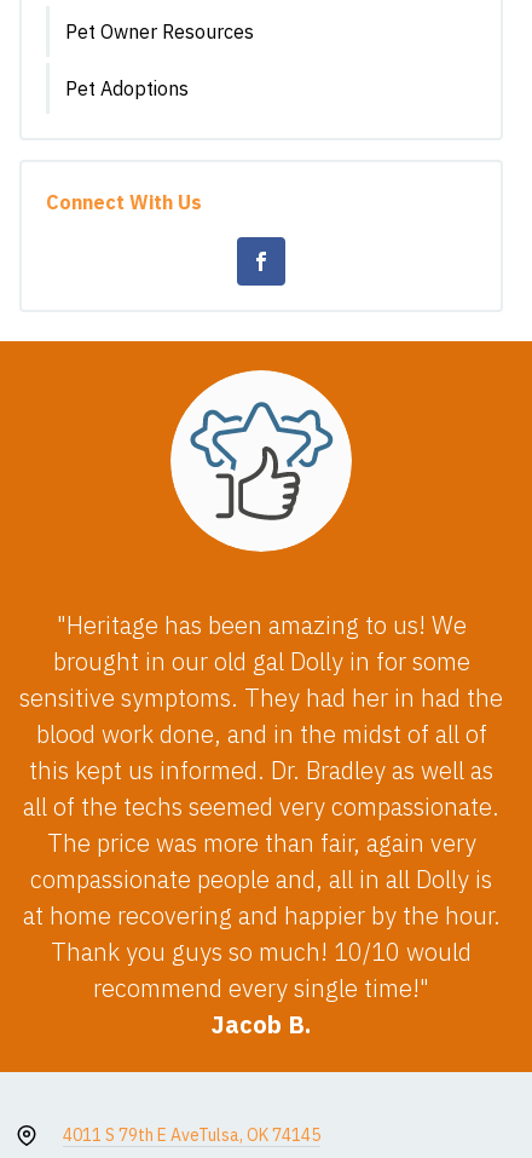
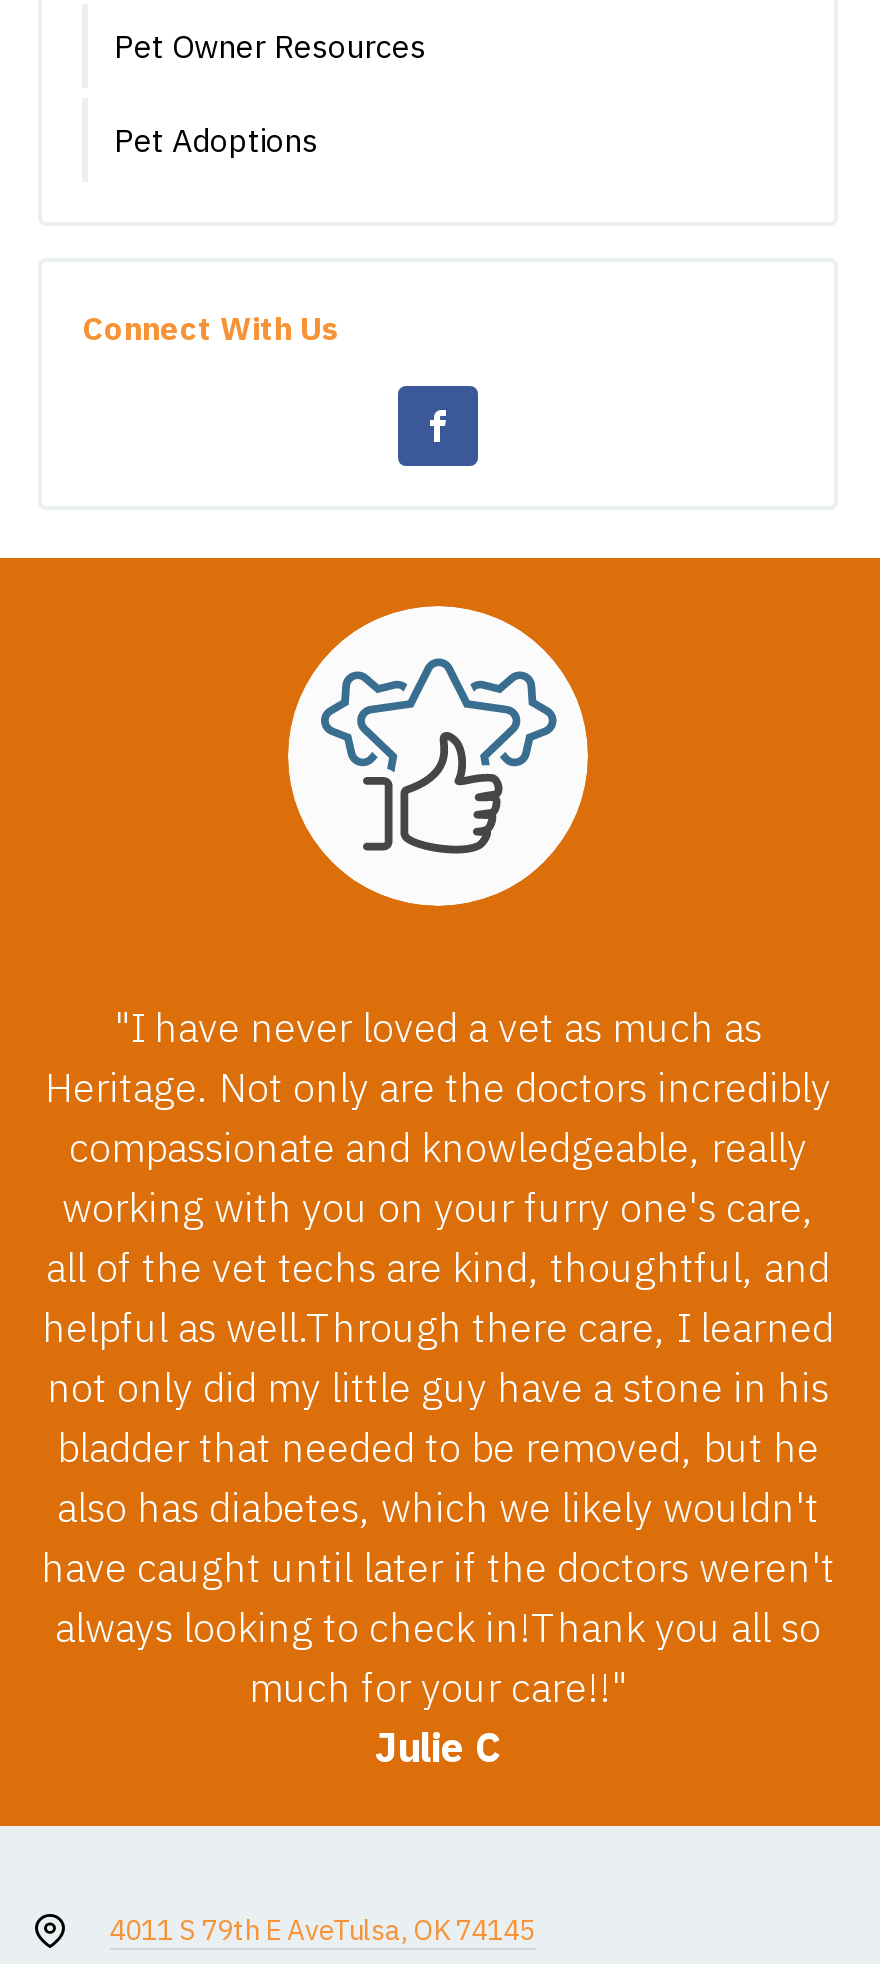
[19,609,503,1041] "Heritage has been amazing to us! We | brought in our old gal Dolly in for some | sensitive symptoms. They had her in had the | blood work done, and in the midst of all of | this kept us informed. Dr. Bradley as well as | all of the techs seemed very compassionate. | The price was more than fair, again very | compassionate people and, all in all Dolly is | at home recovering and happier by the hour. | Thank you guys so much! 10/10 would | recommend every single time!" | Jacob B. -> [41,1000,835,1774] "I have never loved a vet as much as | Heritage. Not only are the doctors incredibly | compassionate and knowledgeable, really | working with you on your furry one's care, | all of the vet techs are kind, thoughtful, and | helpful as well.Through there care, I learned | not only did my little guy have a stone in his | bladder that needed to be removed, but he | also has diabetes, which we likely wouldn't | have caught until later if the doctors weren't | always looking to check in!Thank you all so | much for your care!!" | Julie C

